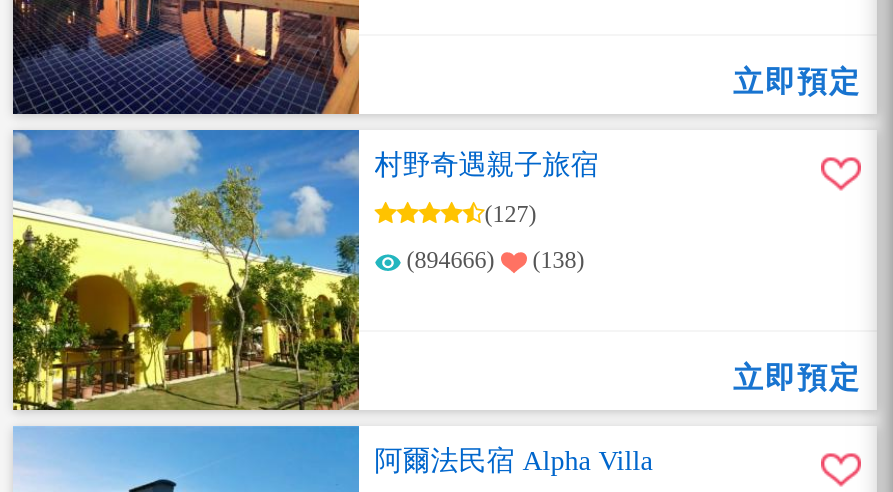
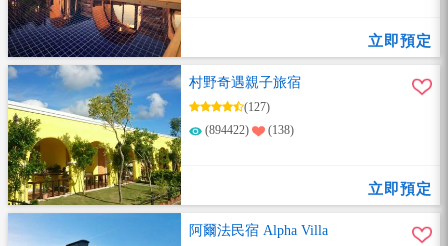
[407,246,585,274] (894666) (138) -> [205,123,294,137] (894422) (138)

